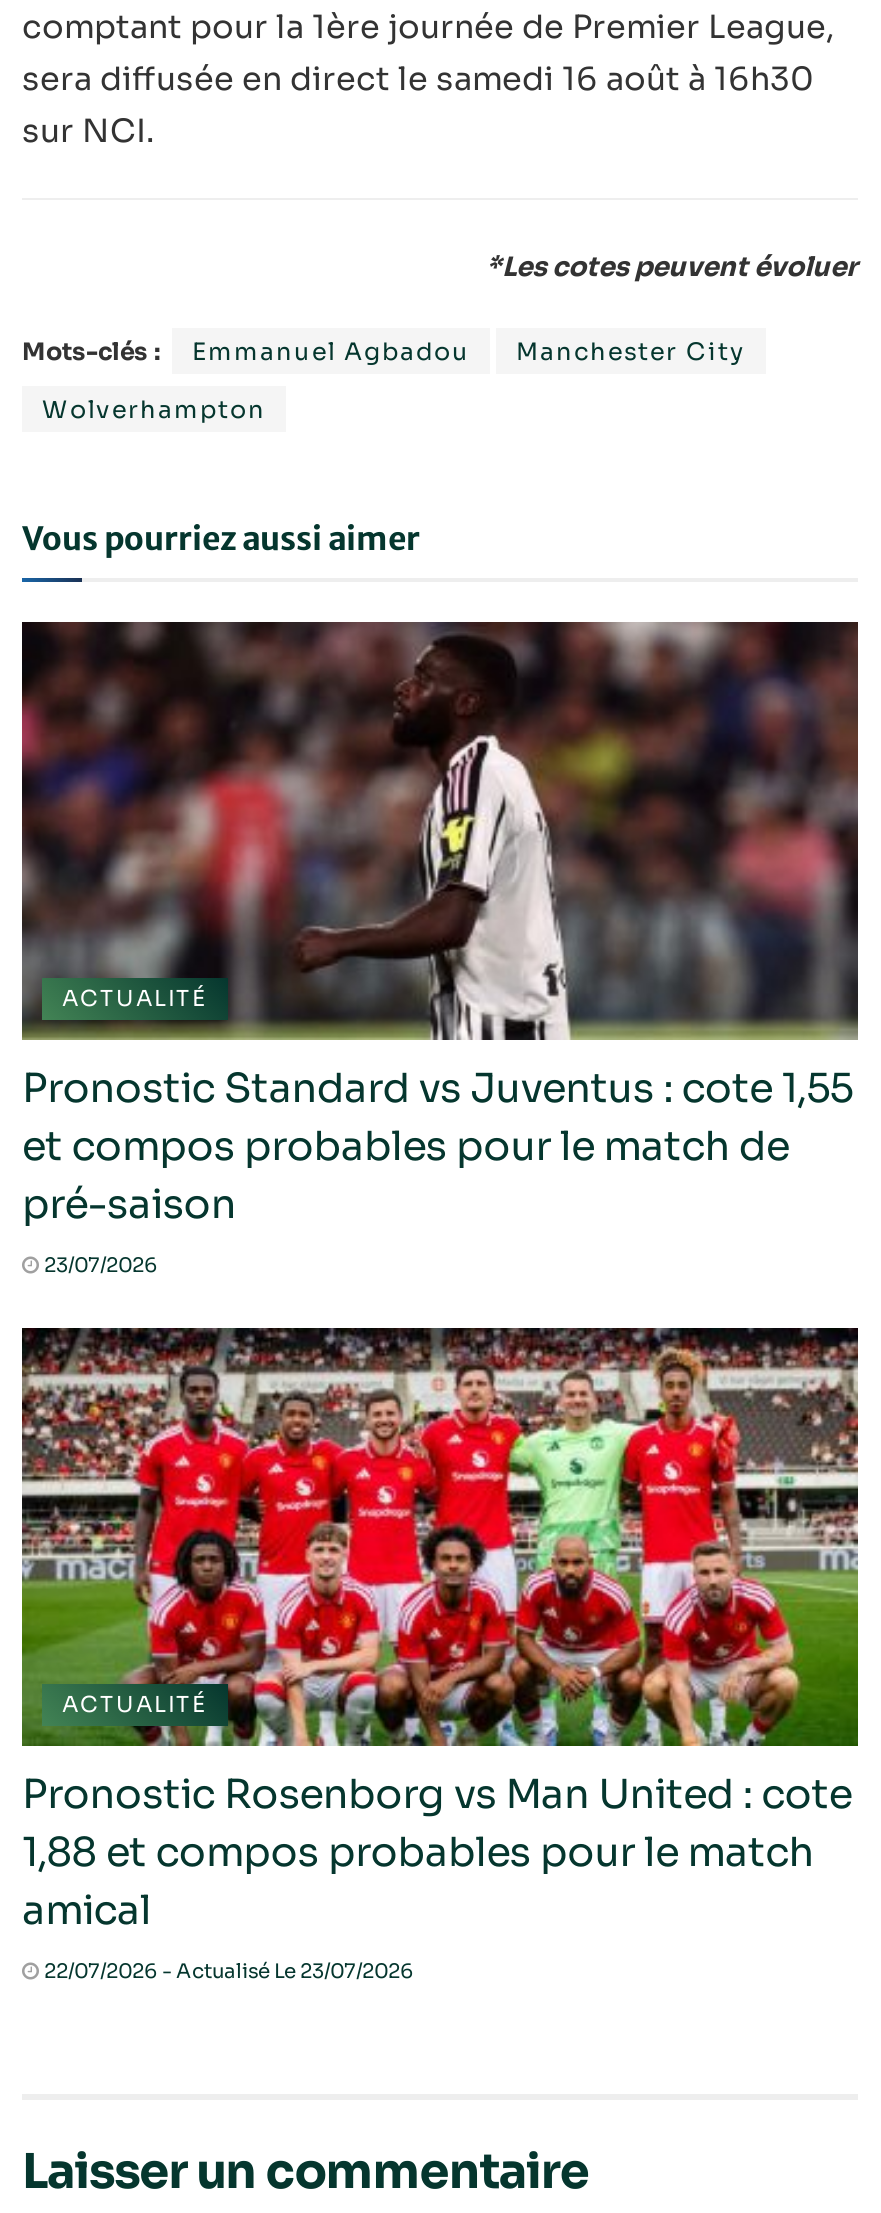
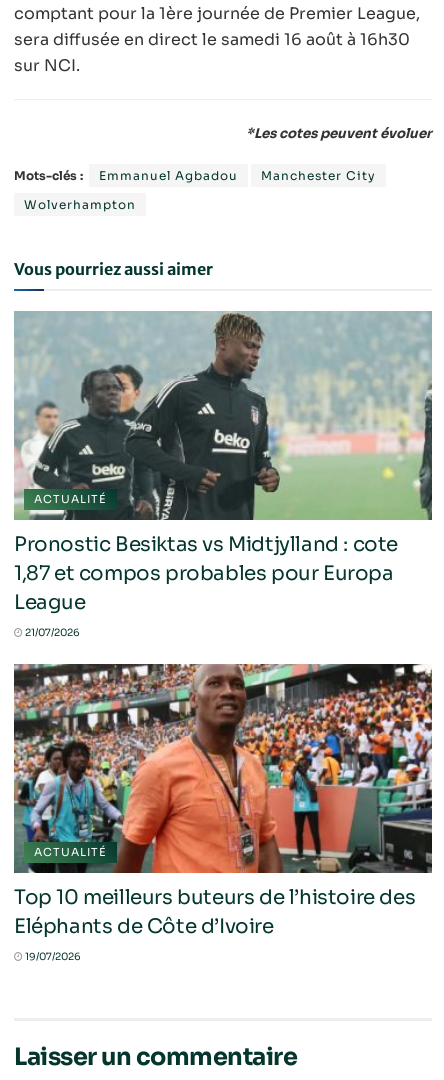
[20,622,858,1278] [image] | Pronostic Standard vs Juventus : cote 1,55 | et compos probables pour le match de | pré-saison | 23/07/2026 -> [14,311,432,639] [image] | Pronostic Besiktas vs Midtjylland : cote | 1,87 et compos probables pour Europa | League | 21/07/2026
[20,1326,860,1984] [image] | Pronostic Rosenborg vs Man United : cote | 1,88 et compos probables pour le match | amical | 22/07/2026 - Actualisé Le 23/07/2026 -> [13,663,433,963] [image] | Top 10 meilleurs buteurs de l’histoire des | Eléphants de Côte d’Ivoire | 19/07/2026

